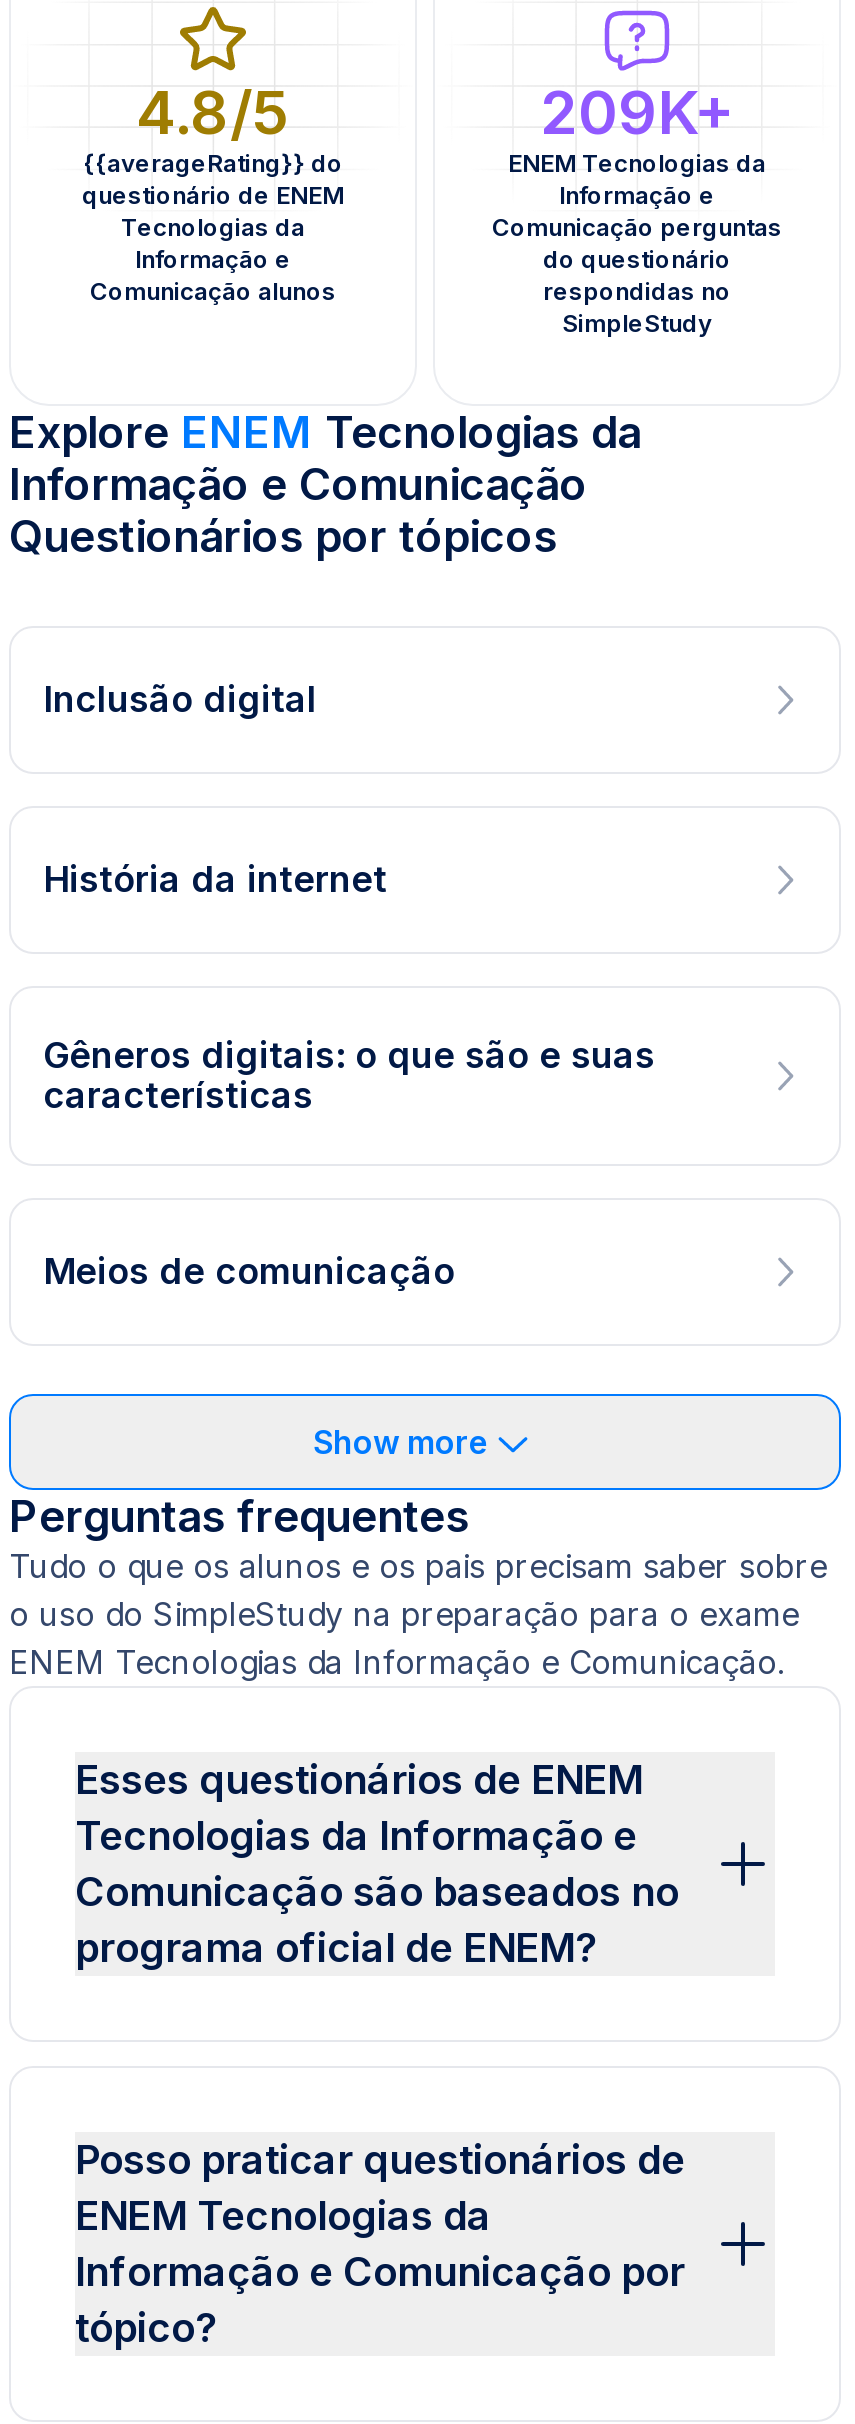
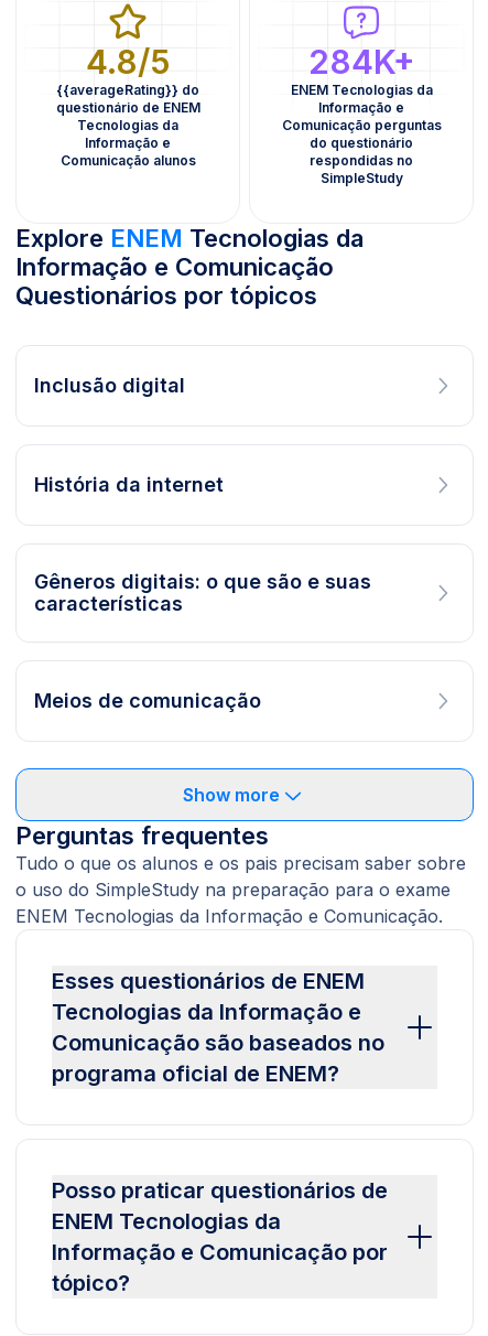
[540,77,734,149] 209K+ -> [308,42,415,82] 284K+

